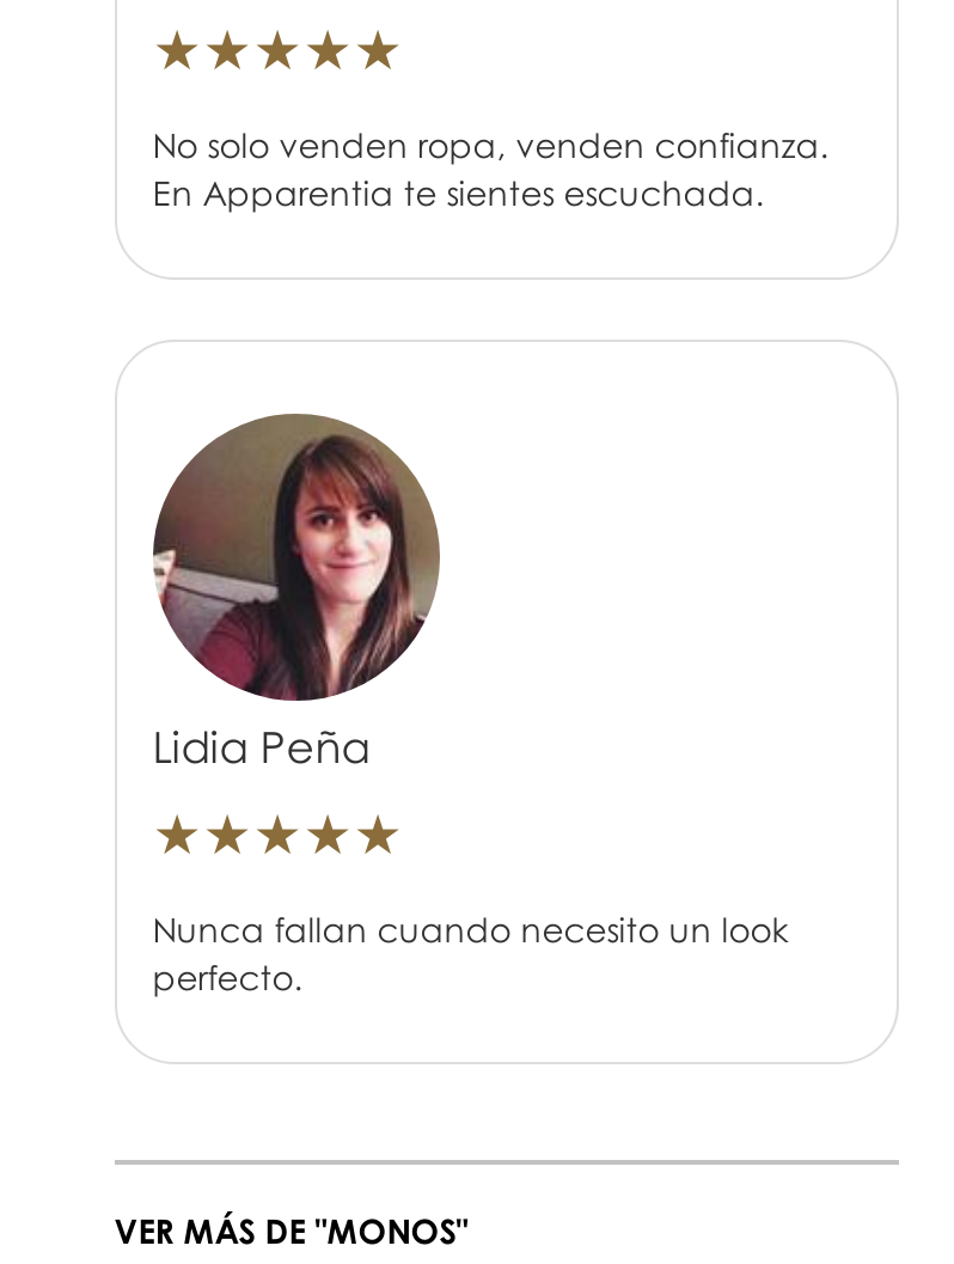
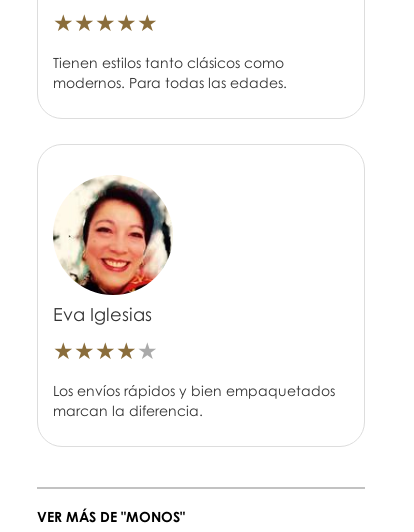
[153,124,829,212] No solo venden ropa, venden confianza. | En Apparentia te sientes escuchada. -> [53,54,287,91] Tienen estilos tanto clásicos como | modernos. Para todas las edades.
[151,411,440,772] [image] | Lidia Peña -> [53,175,172,325] [image] | Eva Iglesias
[153,908,789,997] Nunca fallan cuando necesito un look | perfecto. -> [53,382,335,419] Los envíos rápidos y bien empaquetados | marcan la diferencia.

